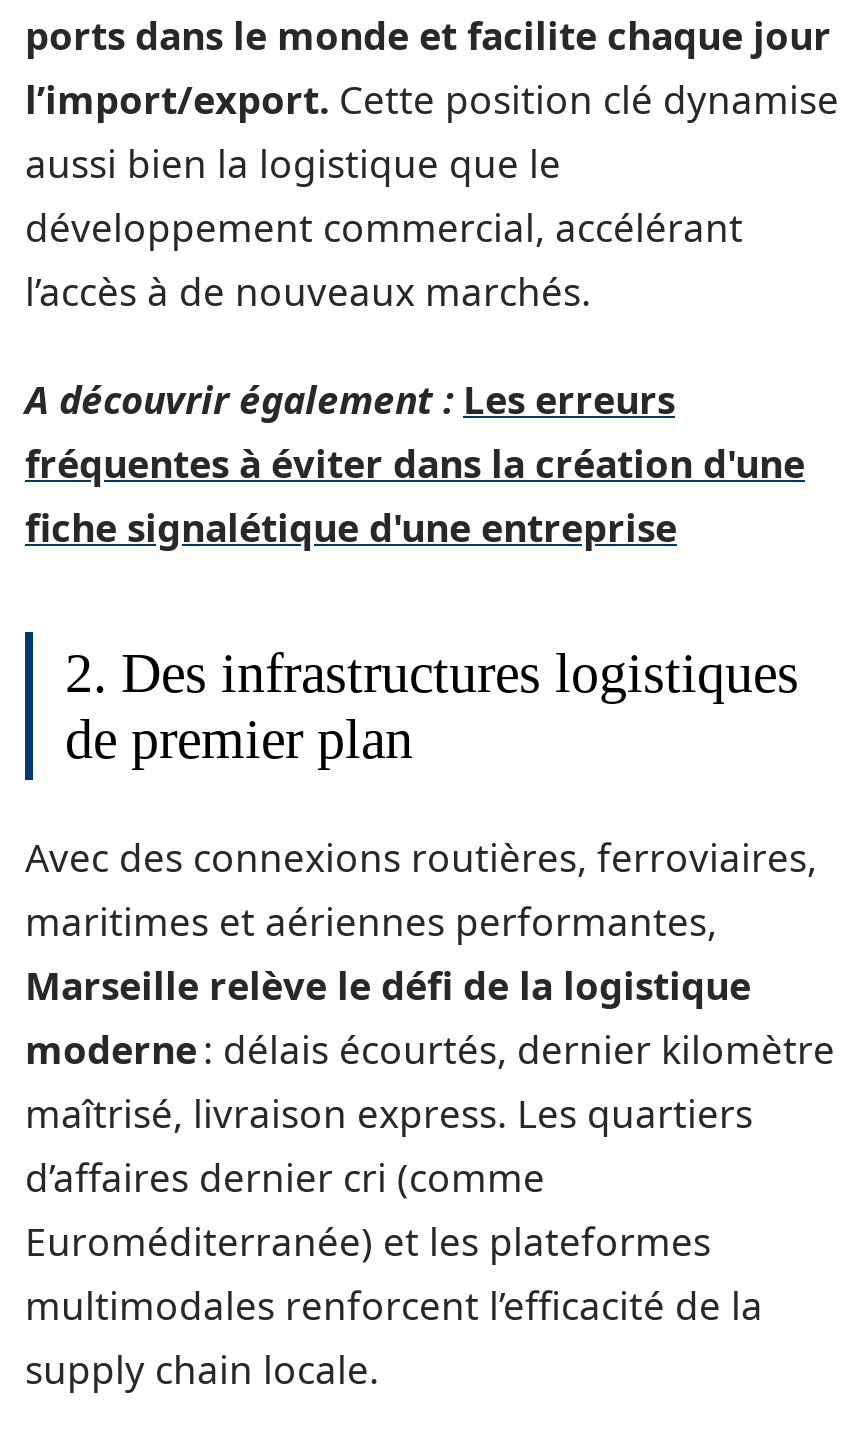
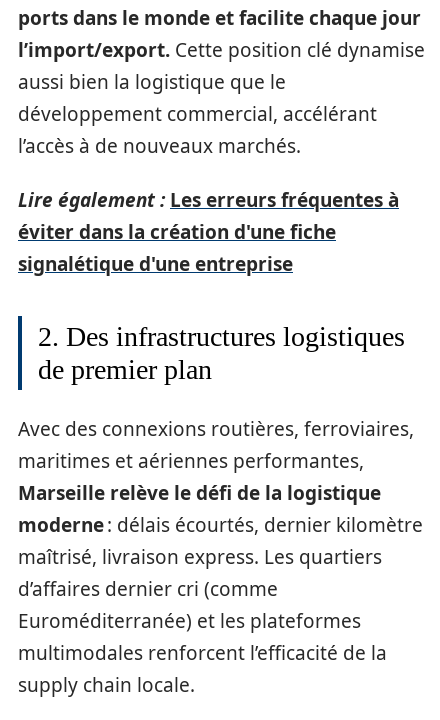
[25,374,805,554] A découvrir également : Les erreurs | fréquentes à éviter dans la création d'une | fiche signalétique d'une entreprise -> [18,187,399,277] Lire également : Les erreurs fréquentes à | éviter dans la création d'une fiche | signalétique d'une entreprise

